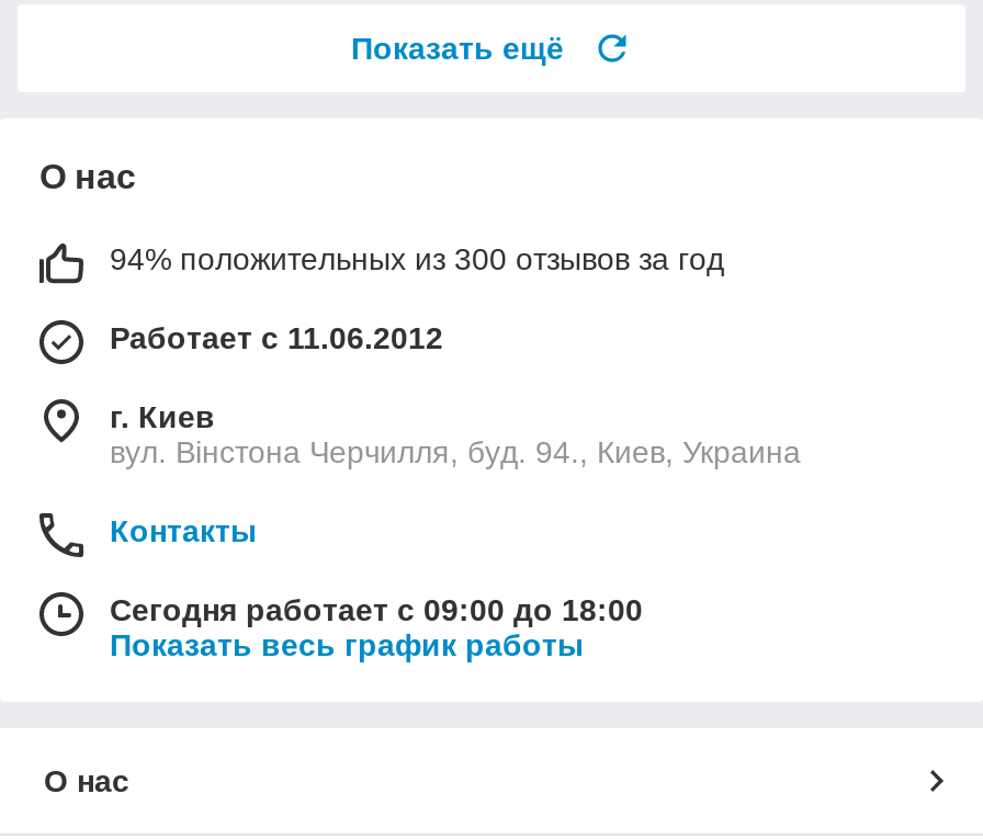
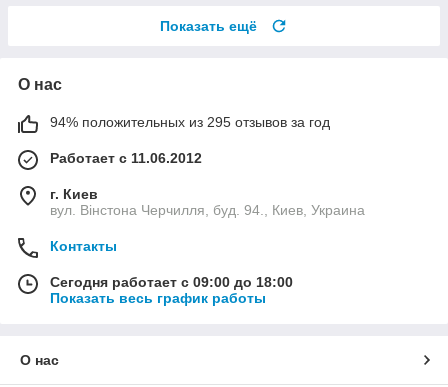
[110,241,724,276] 94% положительных из 300 отзывов за год -> [50,114,330,130] 94% положительных из 295 отзывов за год

